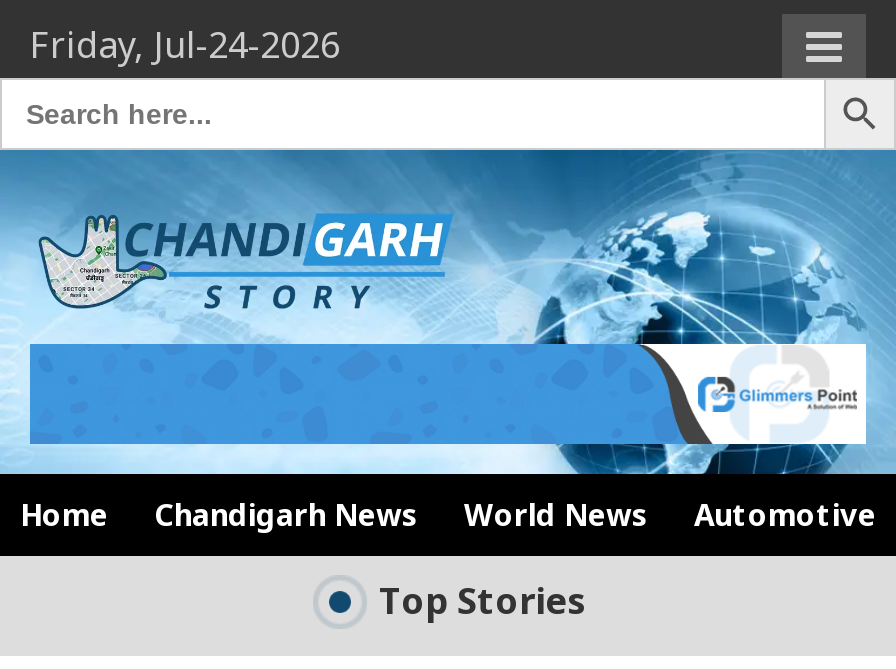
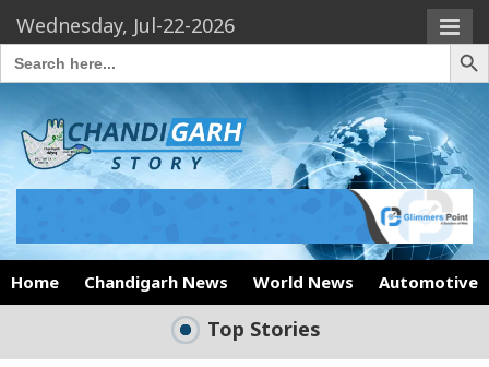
[30,20,340,68] Friday, Jul-24-2026 -> [16,12,235,38] Wednesday, Jul-22-2026

